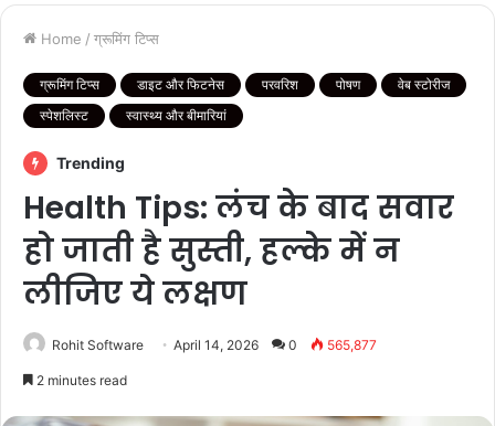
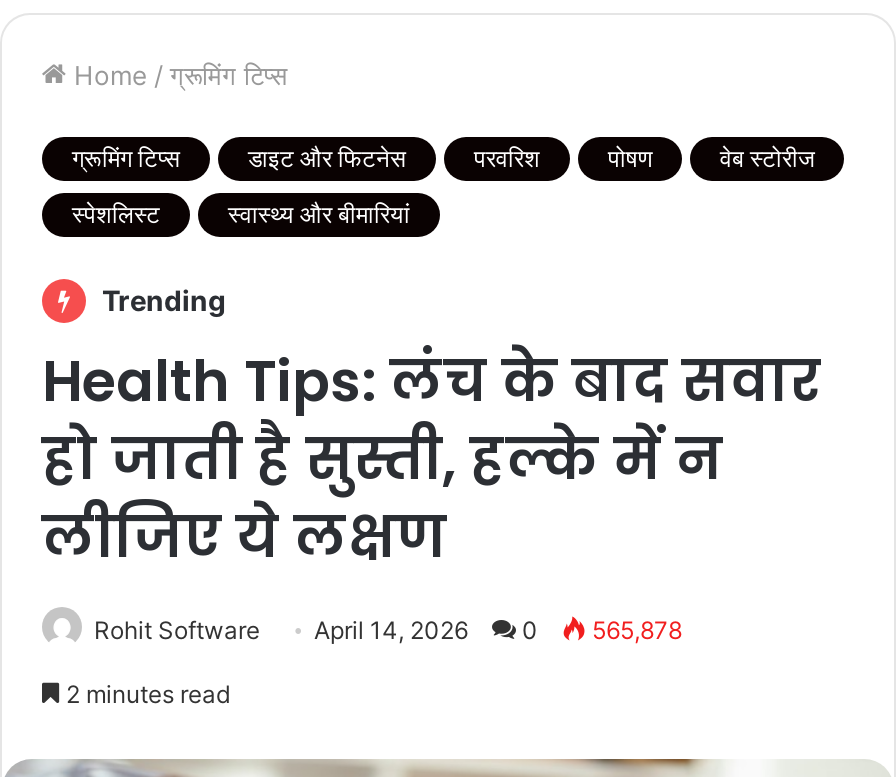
[52,337,377,353] Rohit Software April 14, 2026 0 565,877 -> [94,615,682,645] Rohit Software April 14, 2026 0 565,878

